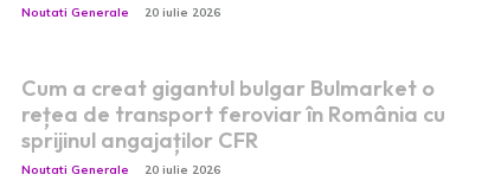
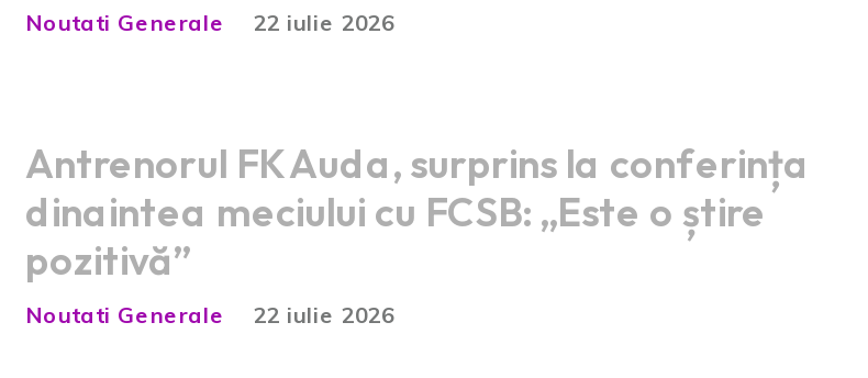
[21,5,220,20] Noutati Generale 20 iulie 2026 -> [25,9,394,37] Noutati Generale 22 iulie 2026
[21,75,445,154] Cum a creat gigantul bulgar Bulmarket o | rețea de transport feroviar în România cu | sprijinul angajaților CFR -> [25,138,810,286] Antrenorul FK Auda, surprins la conferința | dinaintea meciului cu FCSB: „Este o știre | pozitivă”
[21,162,220,177] Noutati Generale 20 iulie 2026 -> [25,301,394,330] Noutati Generale 22 iulie 2026

